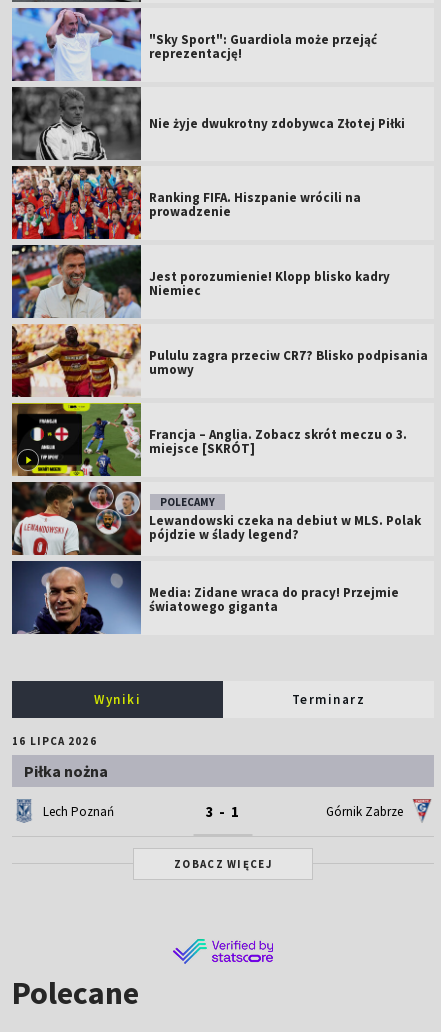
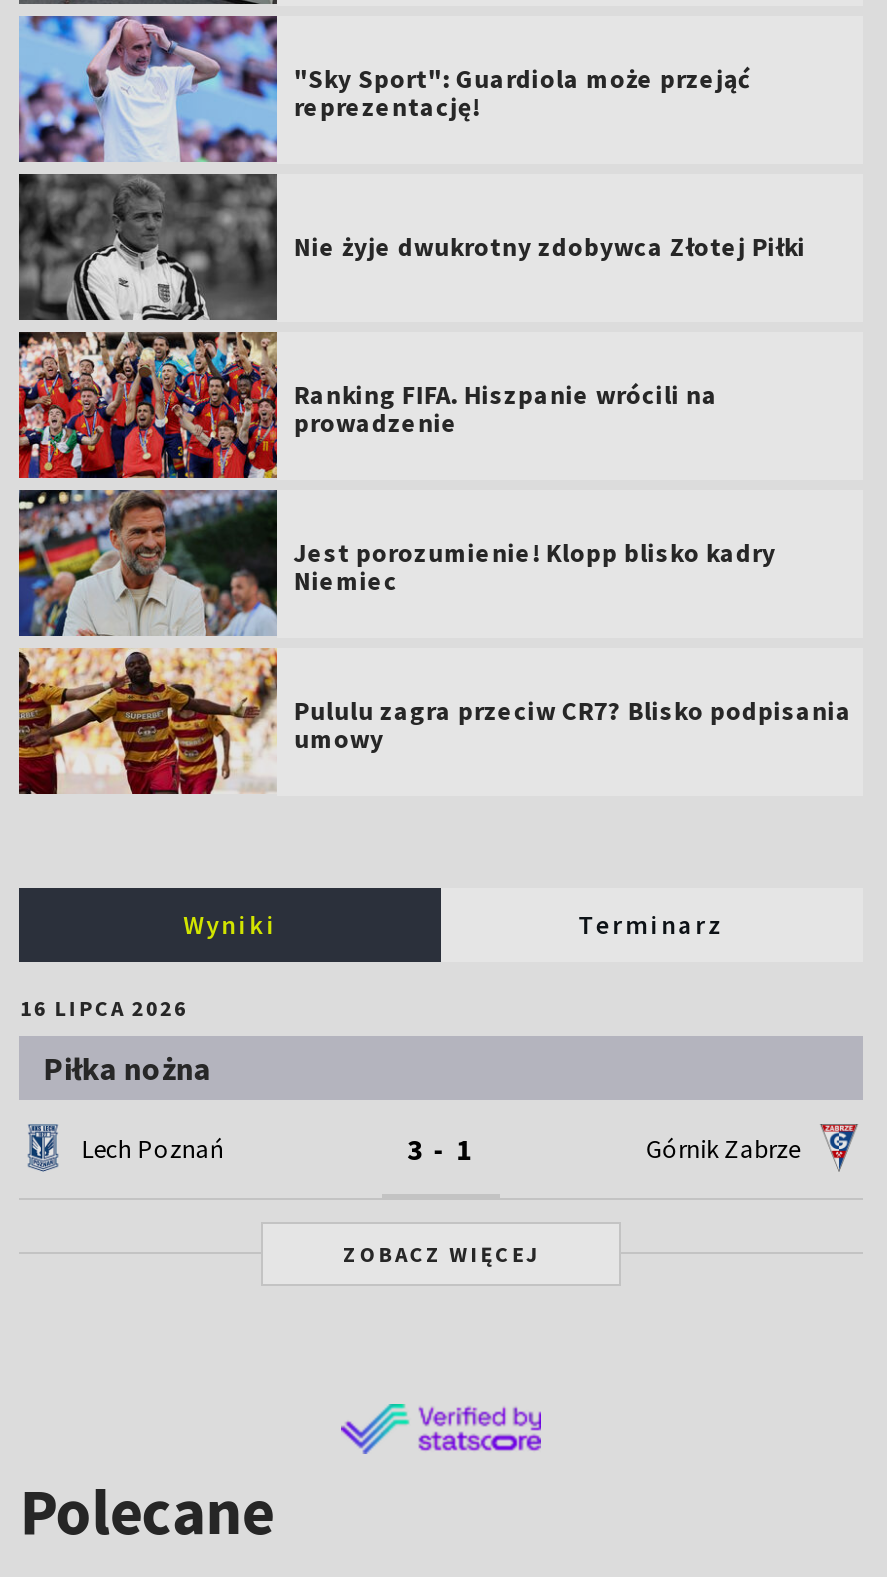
[11,402,421,635] [image] | Francja – Anglia. Zobacz skrót meczu o 3. | miejsce [SKRÓT] | POLECAMY | Lewandowski czeka na debiut w MLS. Polak | pójdzie w ślady legend? | Media: Zidane wraca do pracy! Przejmie | światowego giganta -> none

